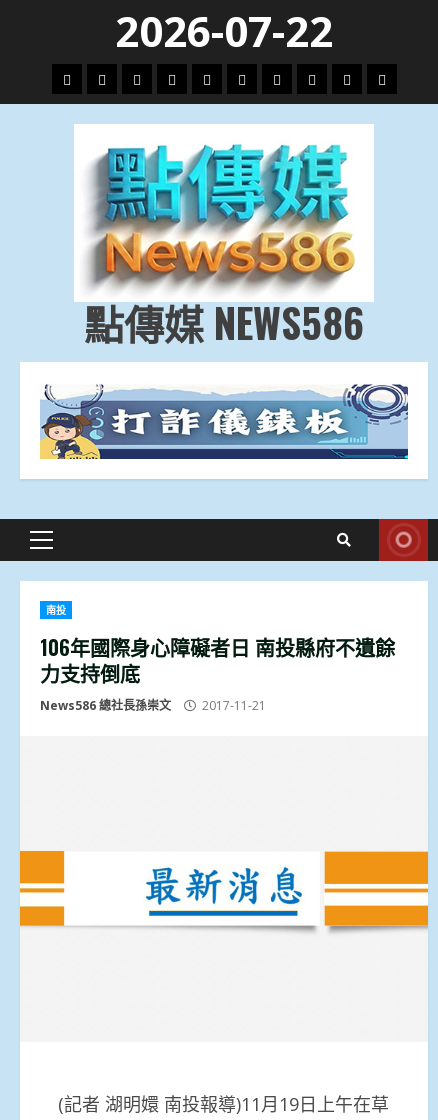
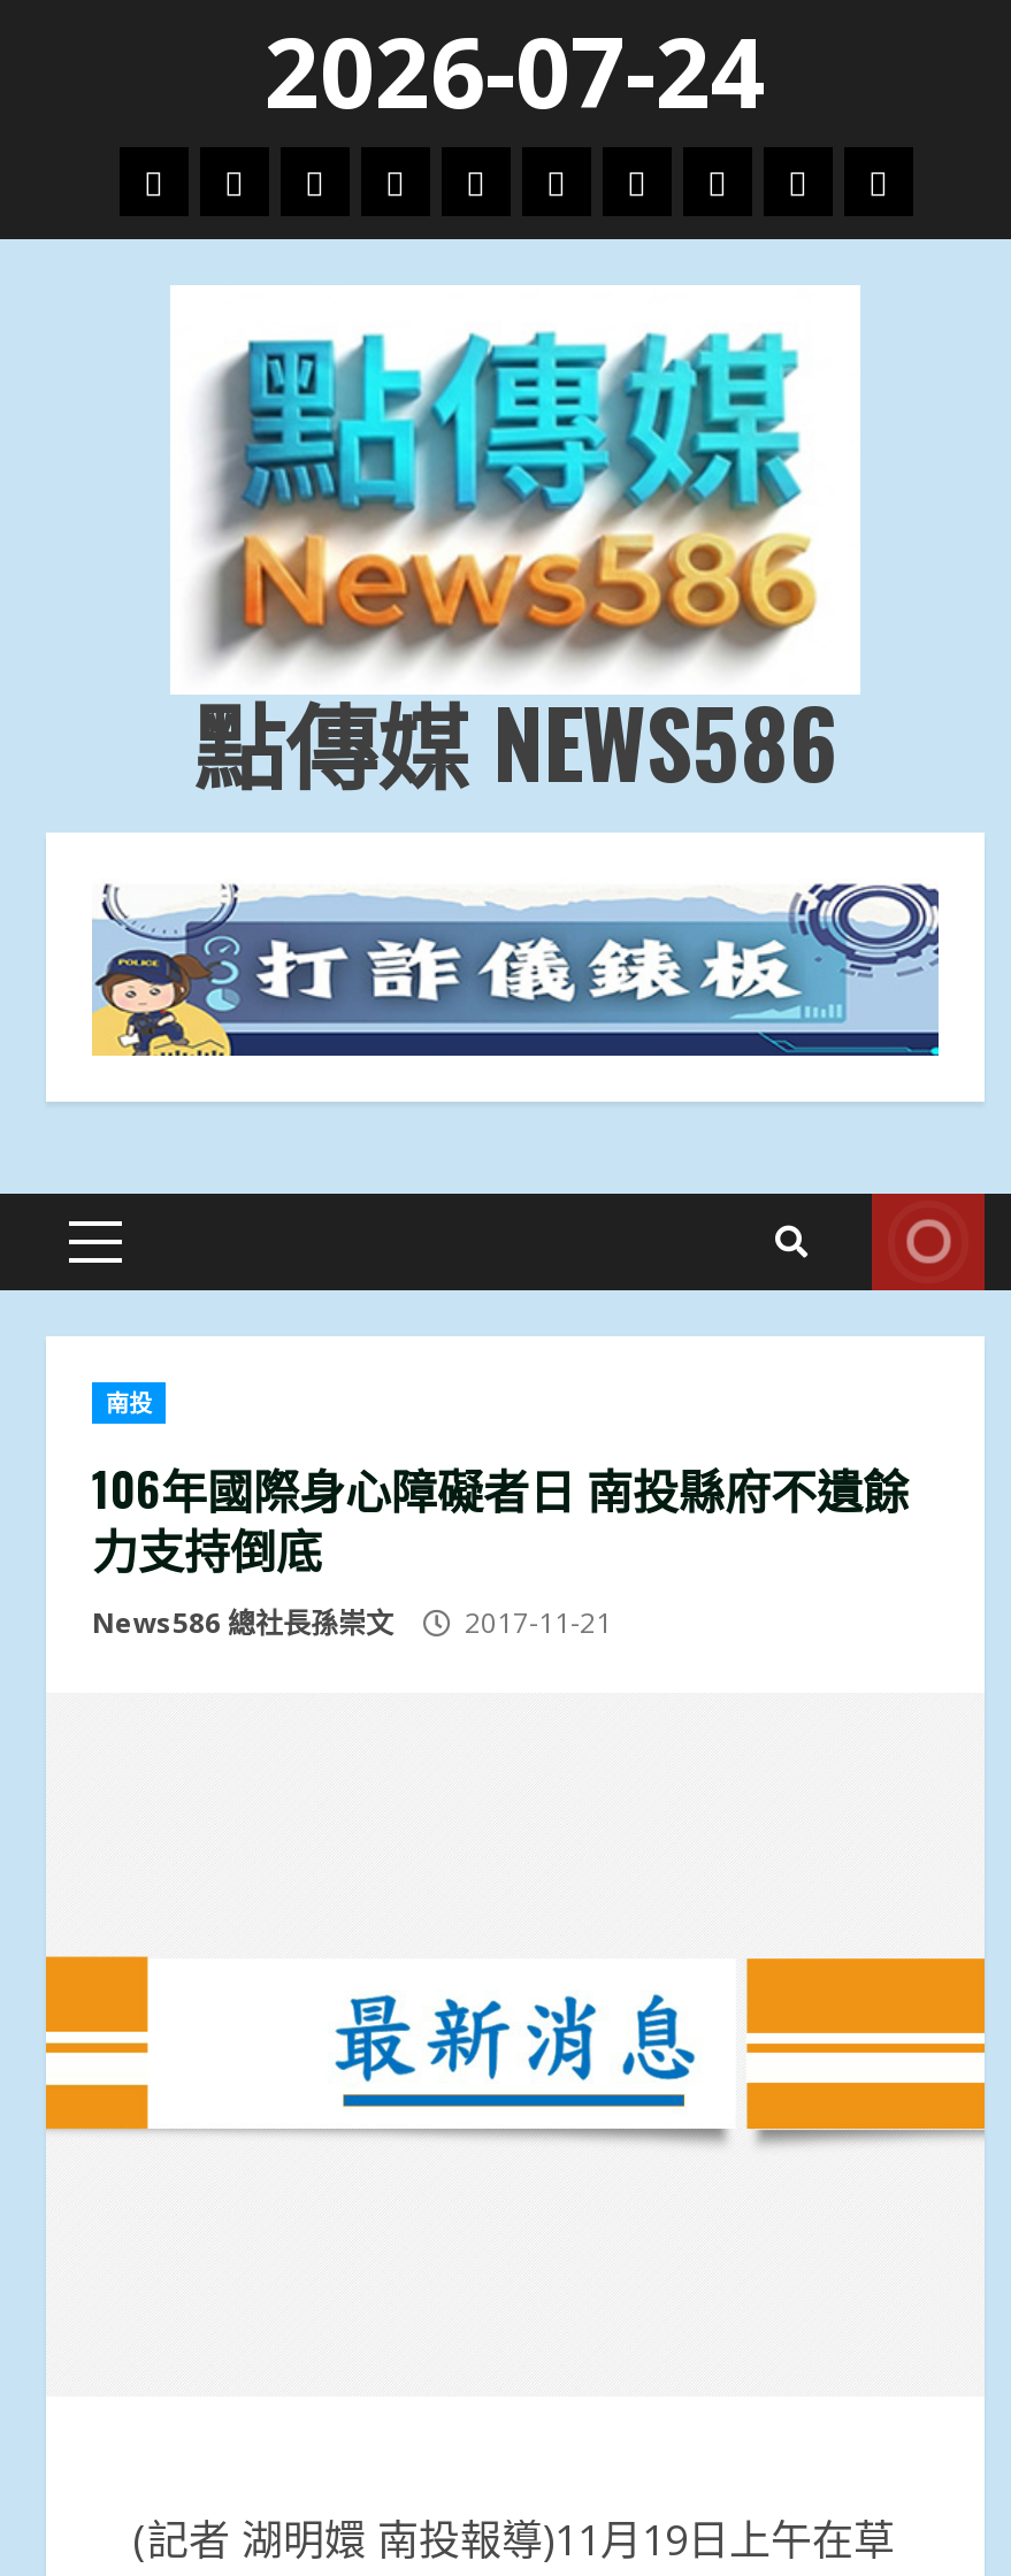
[115,2,333,59] 2026-07-22 -> [265,5,766,136] 2026-07-24

